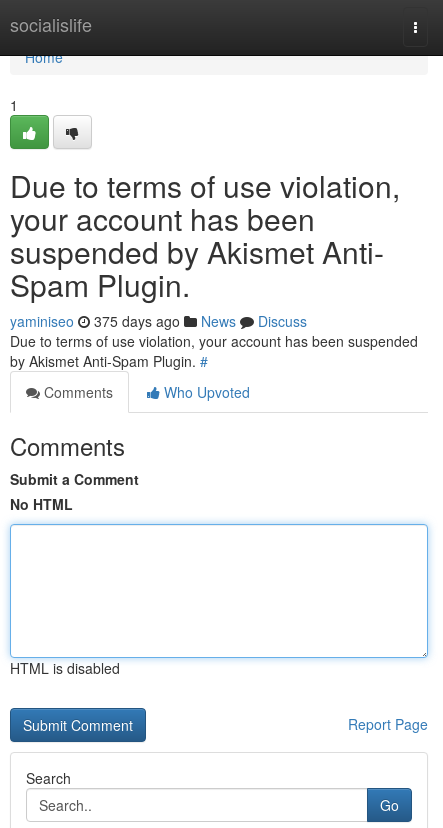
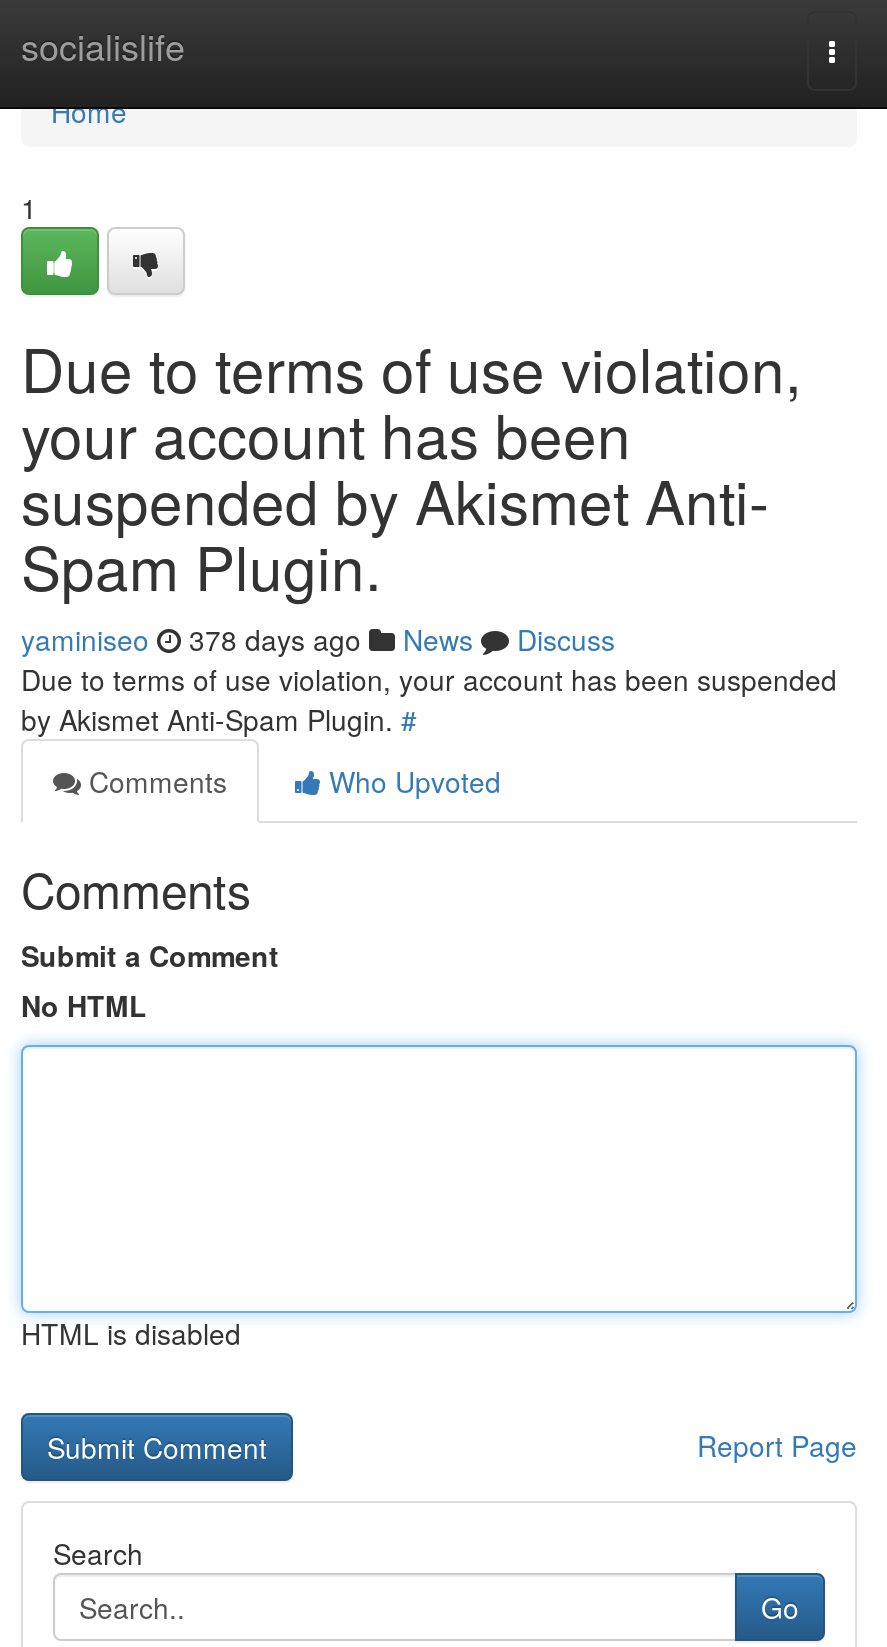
[10,311,307,331] yaminiseo 375 days ago News Discuss -> [21,619,615,659] yaminiseo 378 days ago News Discuss

